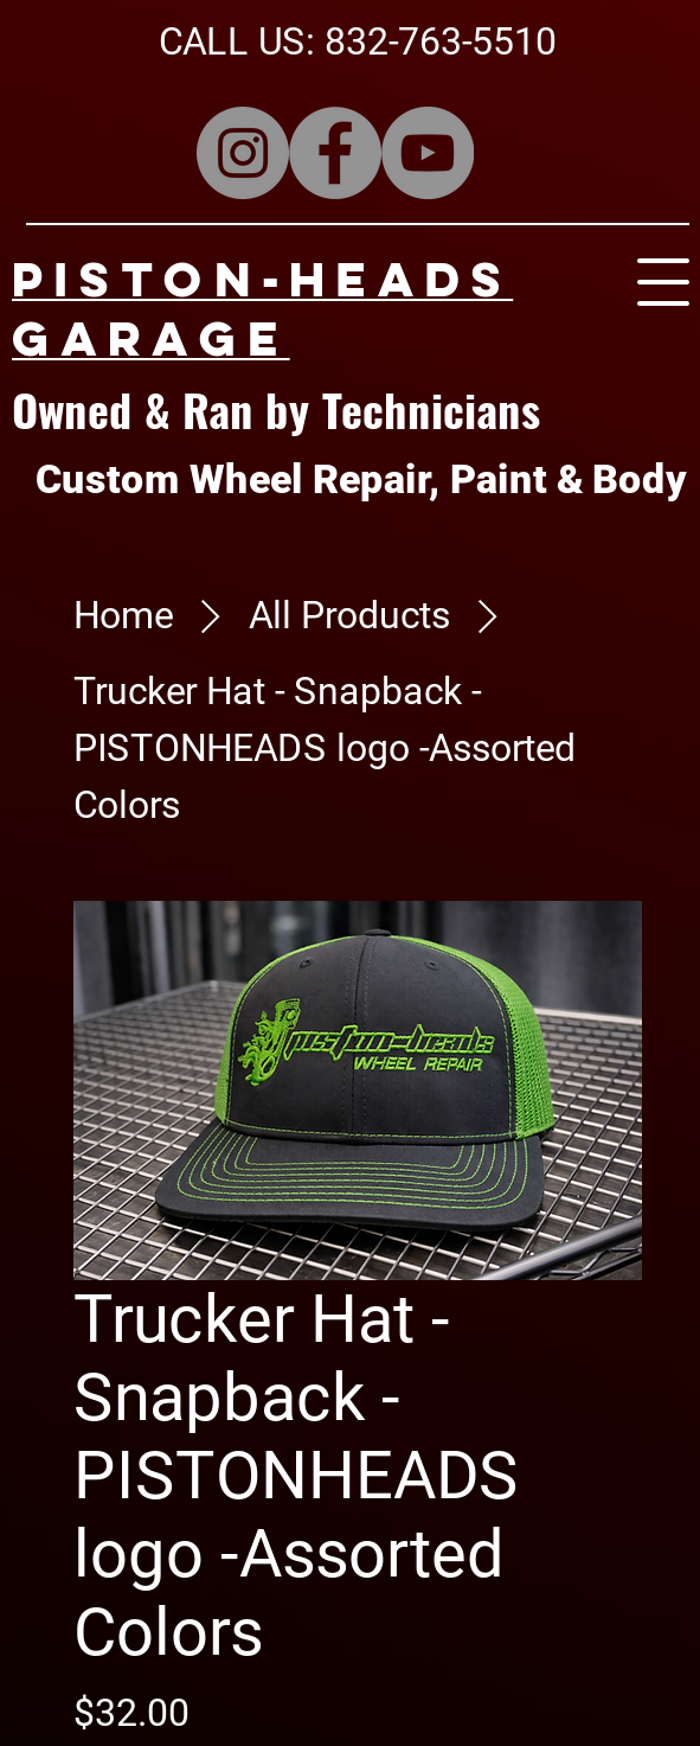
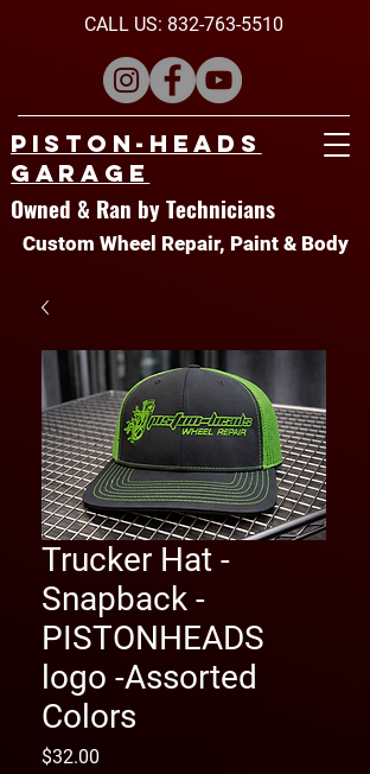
[73,593,576,827] Home | All Products | Trucker Hat - Snapback - | PISTONHEADS logo -Assorted | Colors -> none

